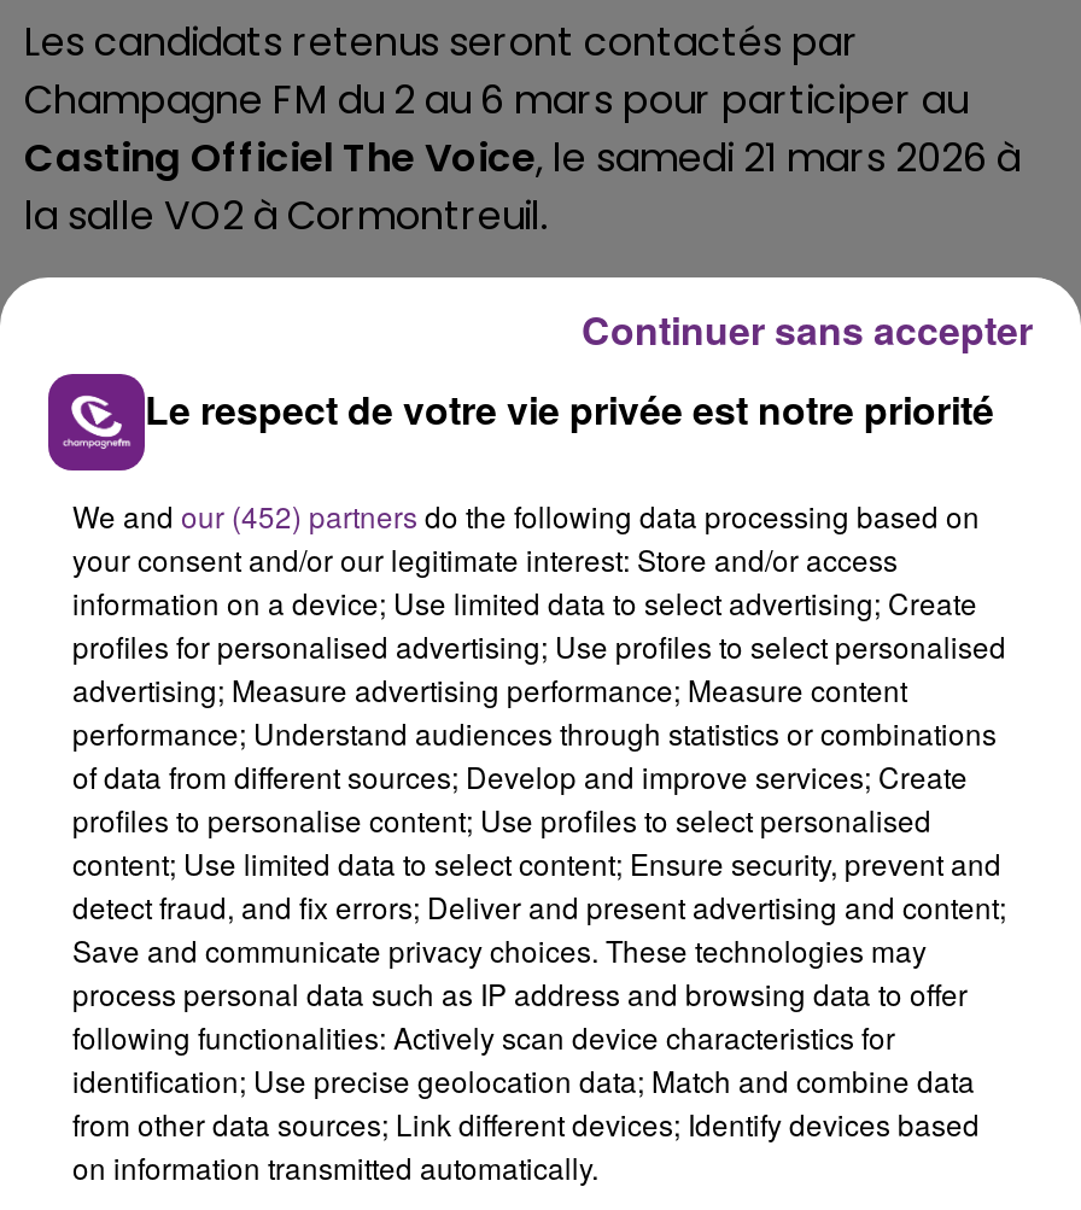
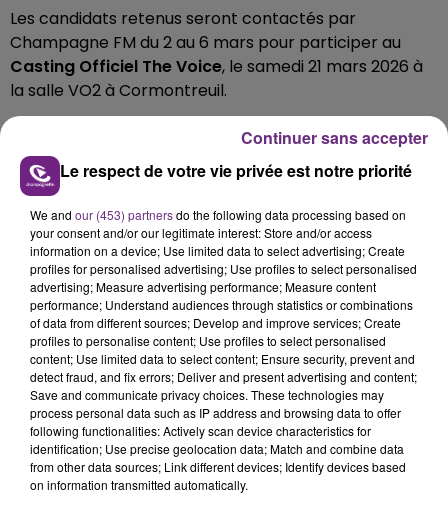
[72,493,980,534] We and our (452) partners do the following data processing based on -> [30,205,406,222] We and our (453) partners do the following data processing based on

